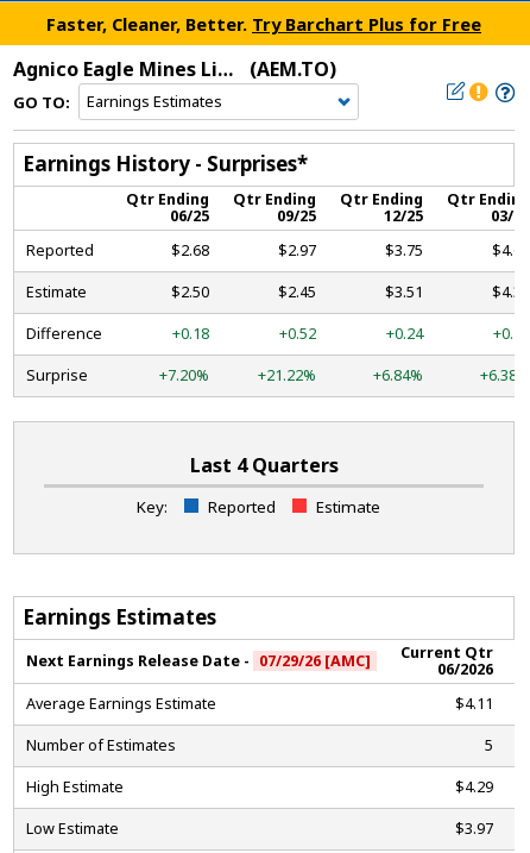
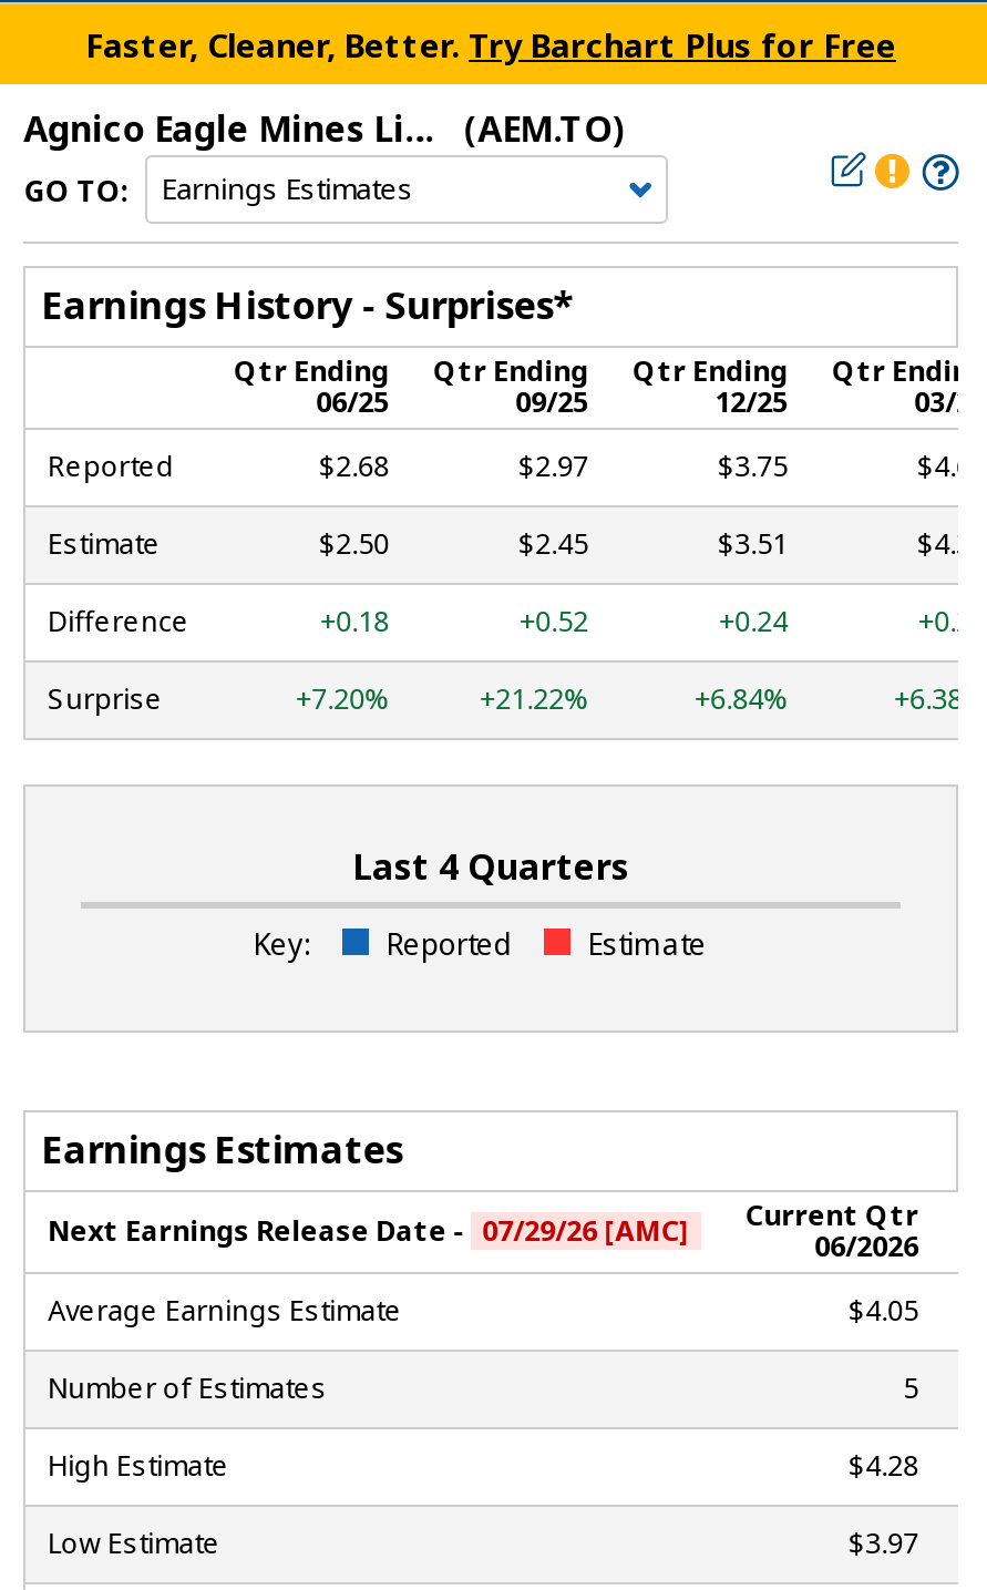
[455,693,493,713] $4.11 -> [848,1291,919,1329] $4.05
[455,776,493,797] $4.29 -> [848,1446,919,1484] $4.28

